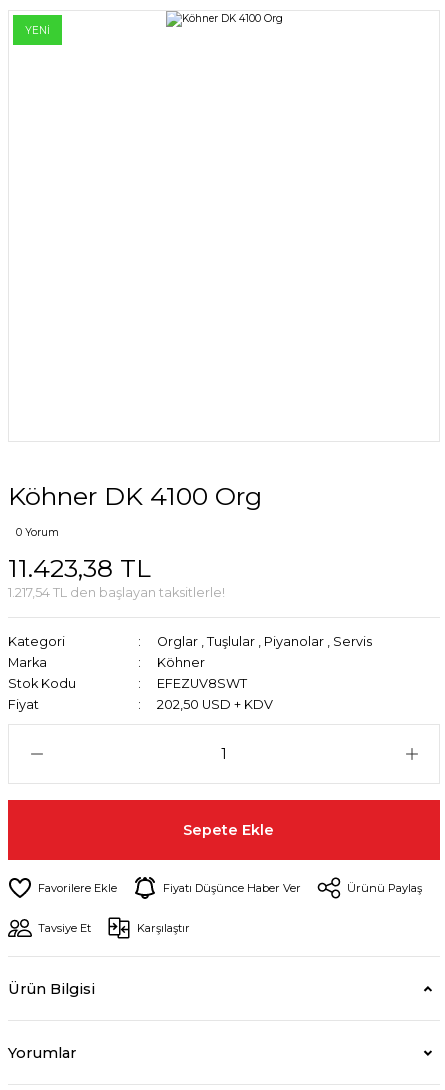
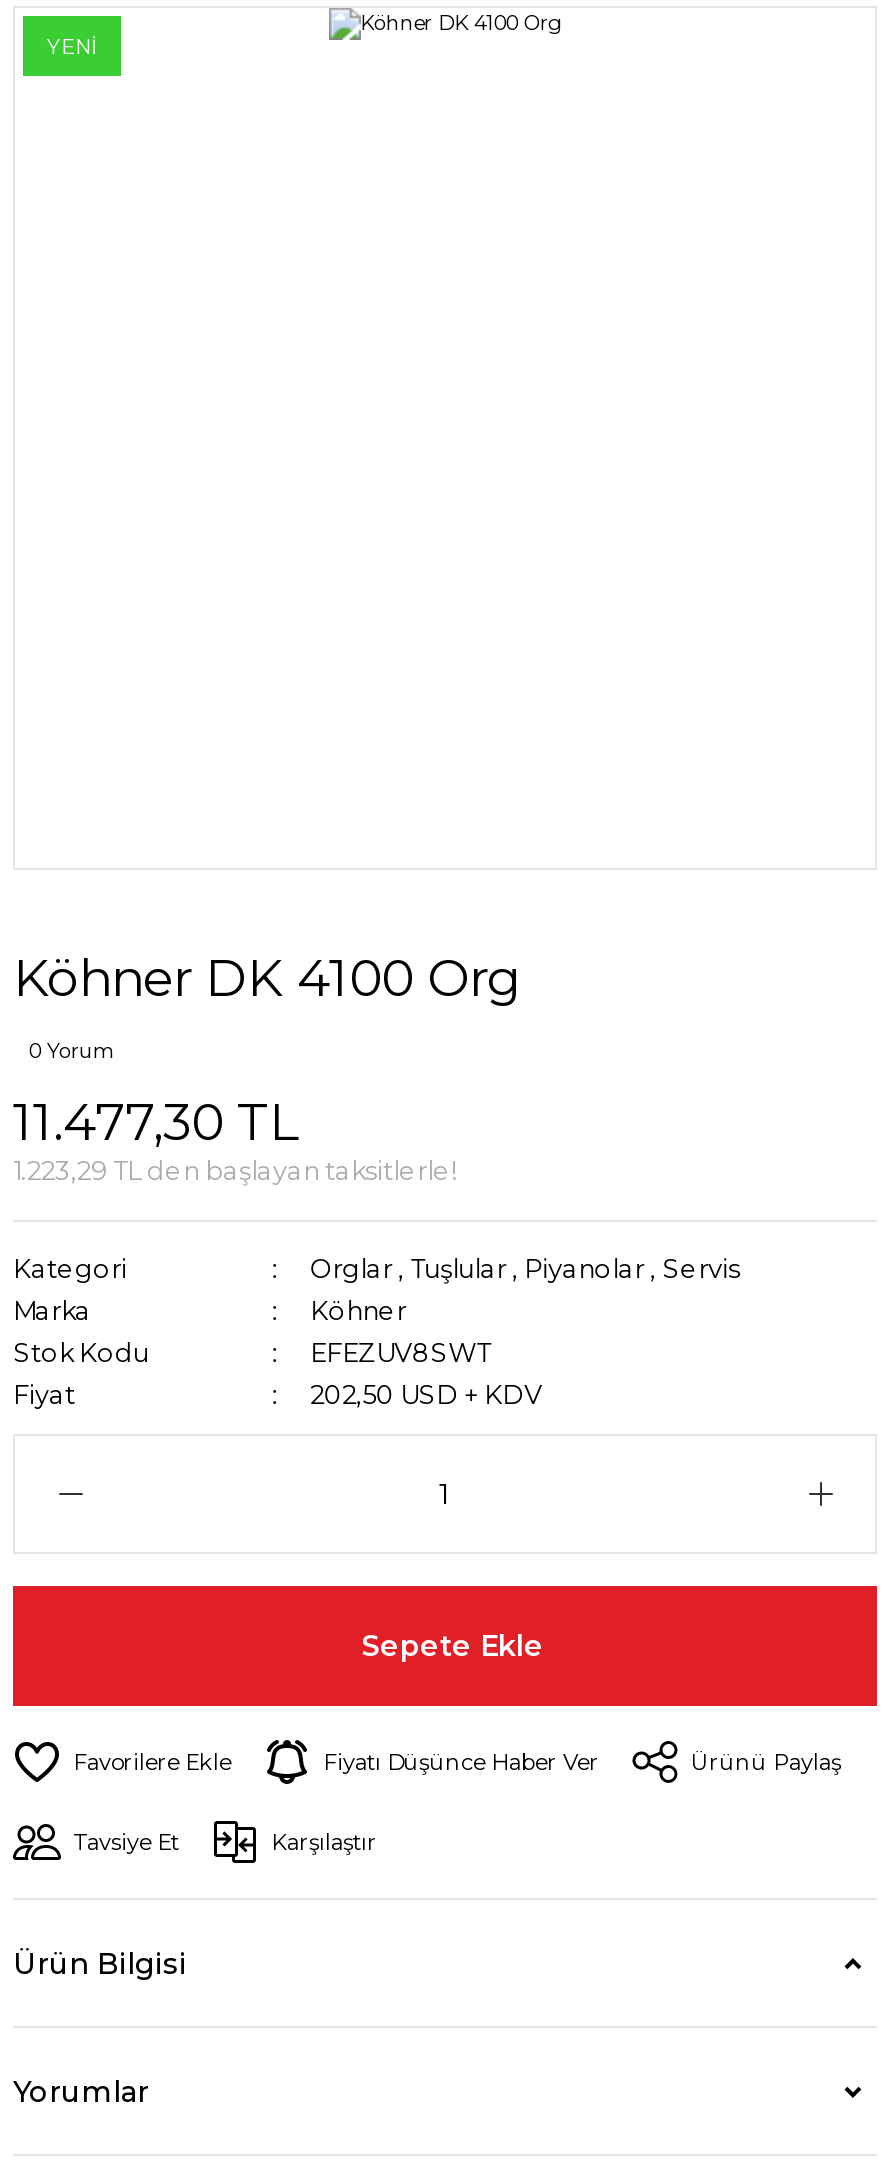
[8,553,151,583] 11.423,38 TL -> [13,1092,299,1152] 11.477,30 TL
[8,585,225,600] 1.217,54 TL den başlayan taksitlerle! -> [13,1156,457,1186] 1.223,29 TL den başlayan taksitlerle!

